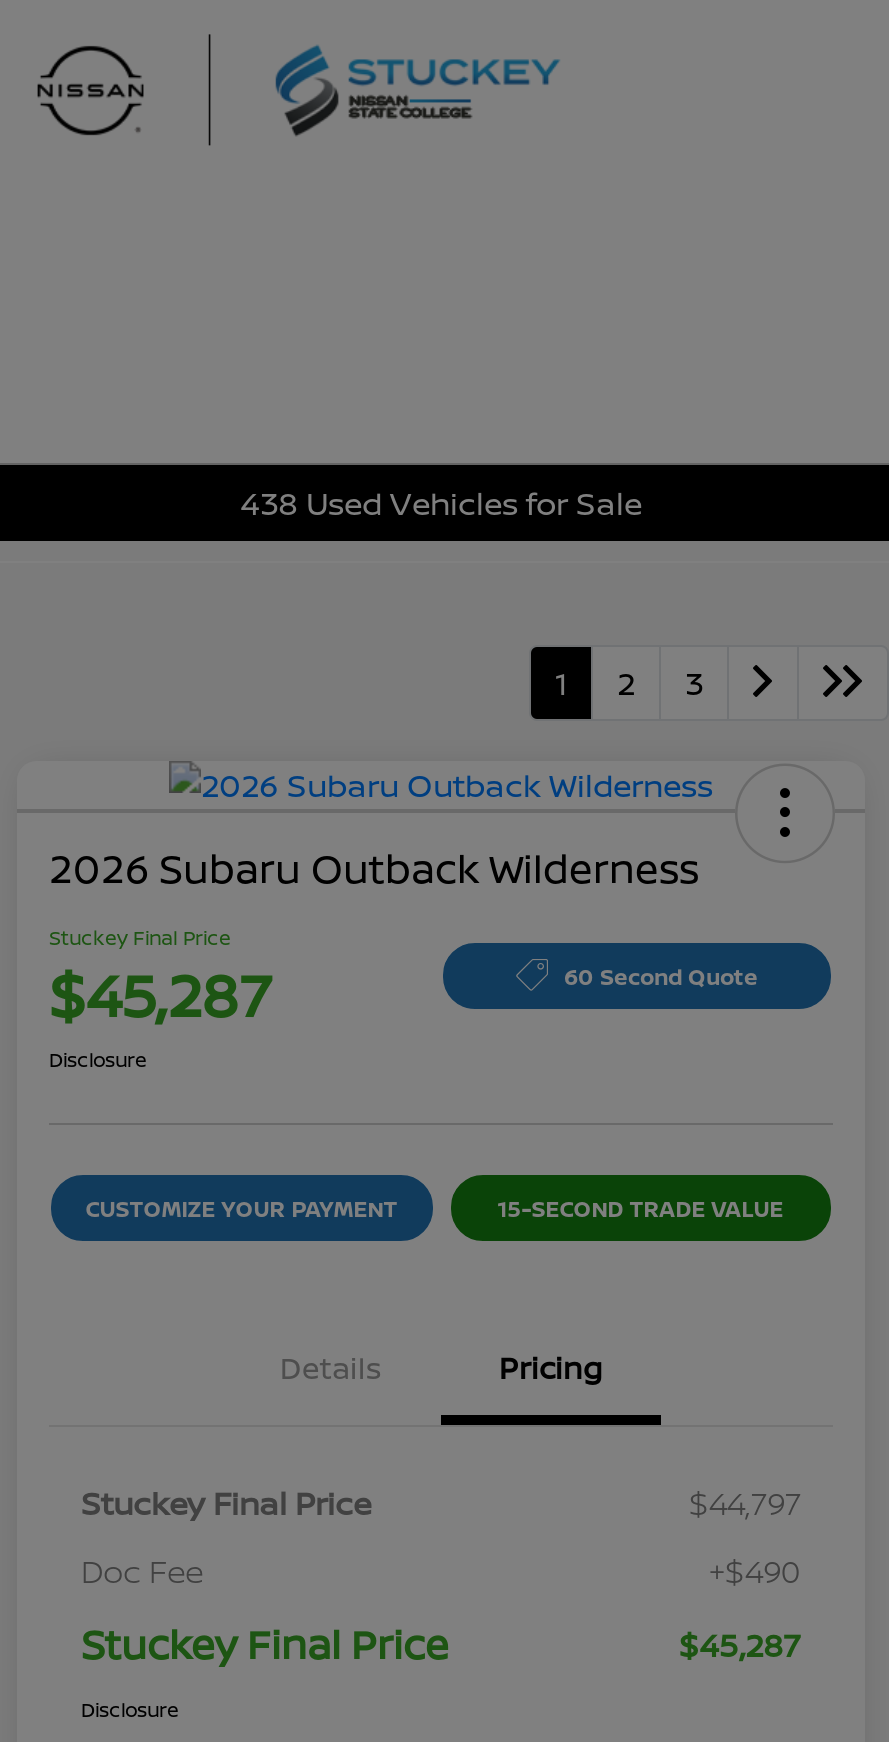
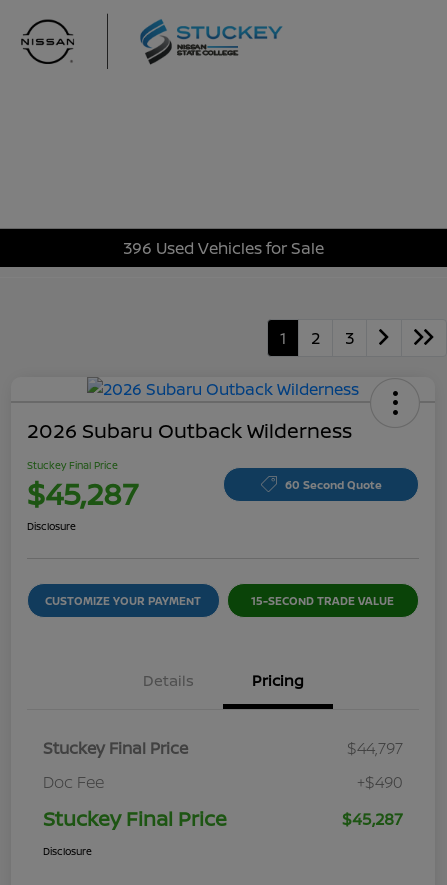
[240,480,642,524] 438 Used Vehicles for Sale -> [122,237,323,259] 396 Used Vehicles for Sale

